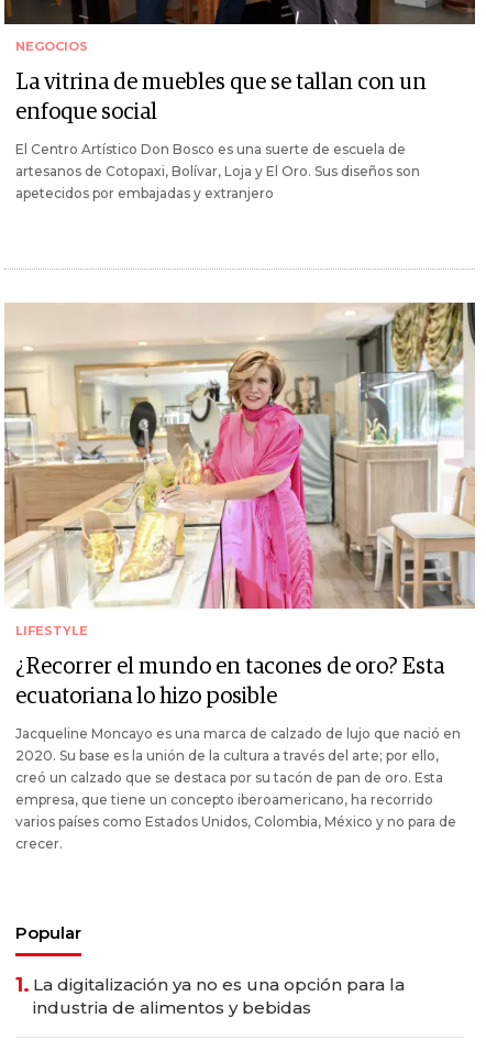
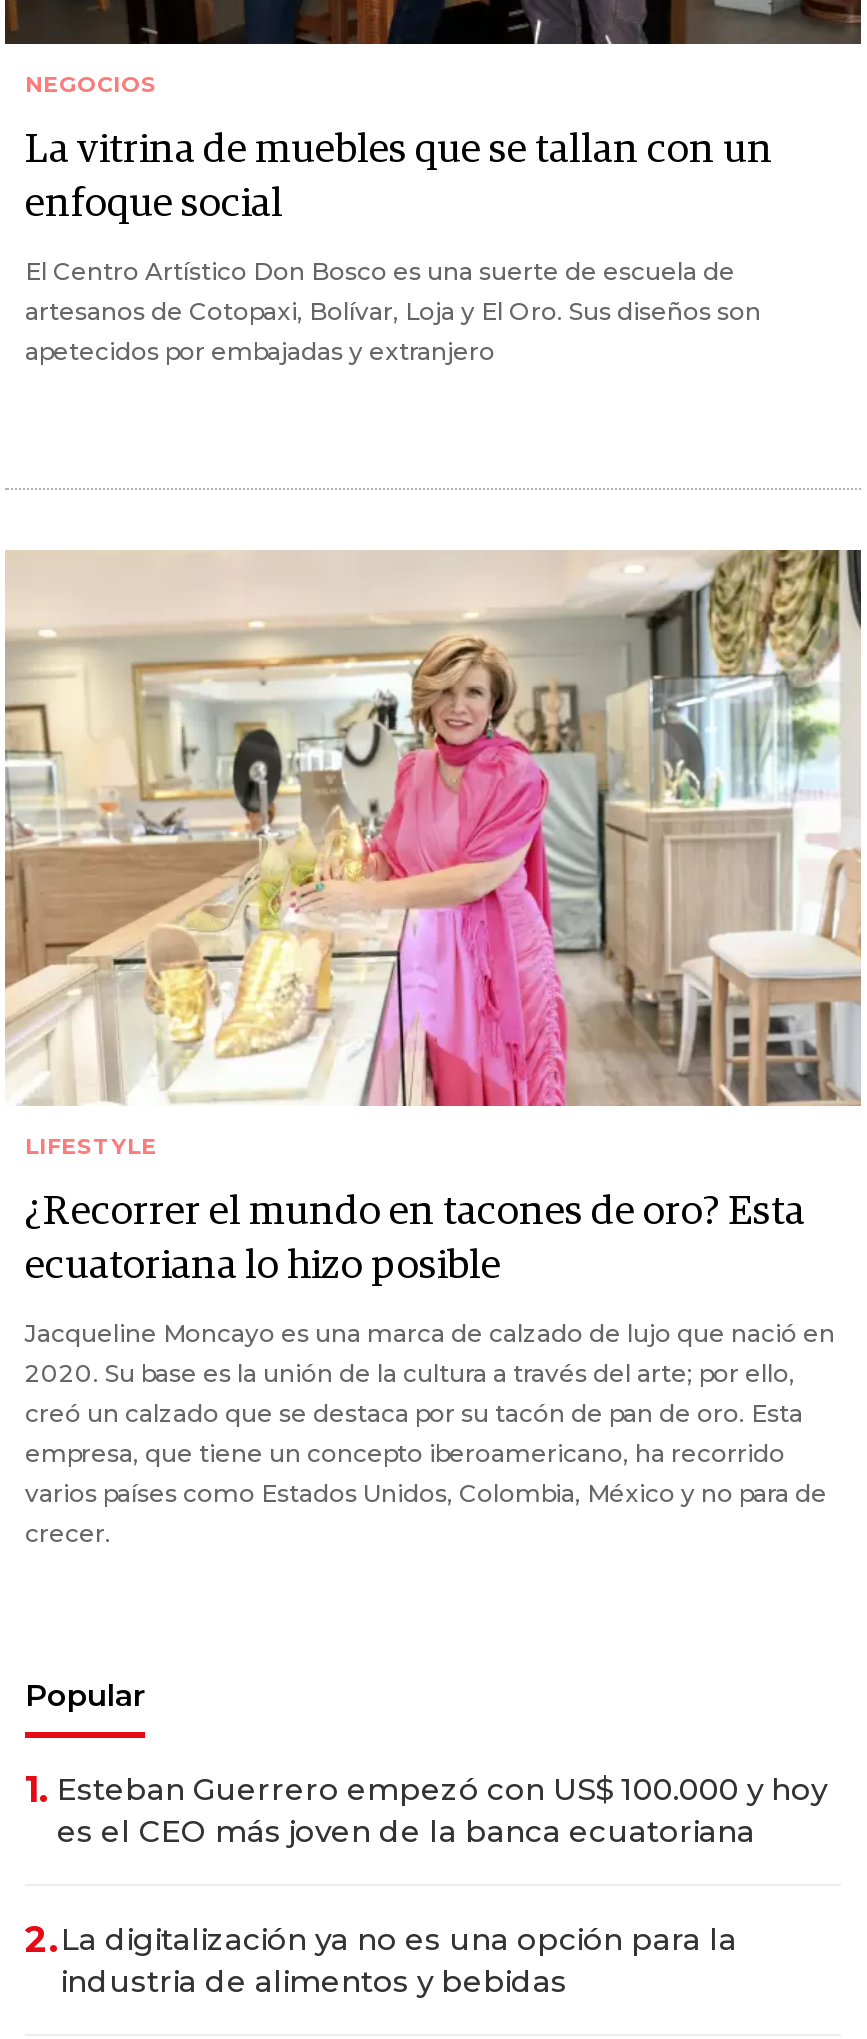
[15,973,405,998] 1. La digitalización ya no es una opción para la -> [25,1769,827,1963] 1. Esteban Guerrero empezó con US$ 100.000 y hoy | es el CEO más joven de la banca ecuatoriana | 2.La digitalización ya no es una opción para la

